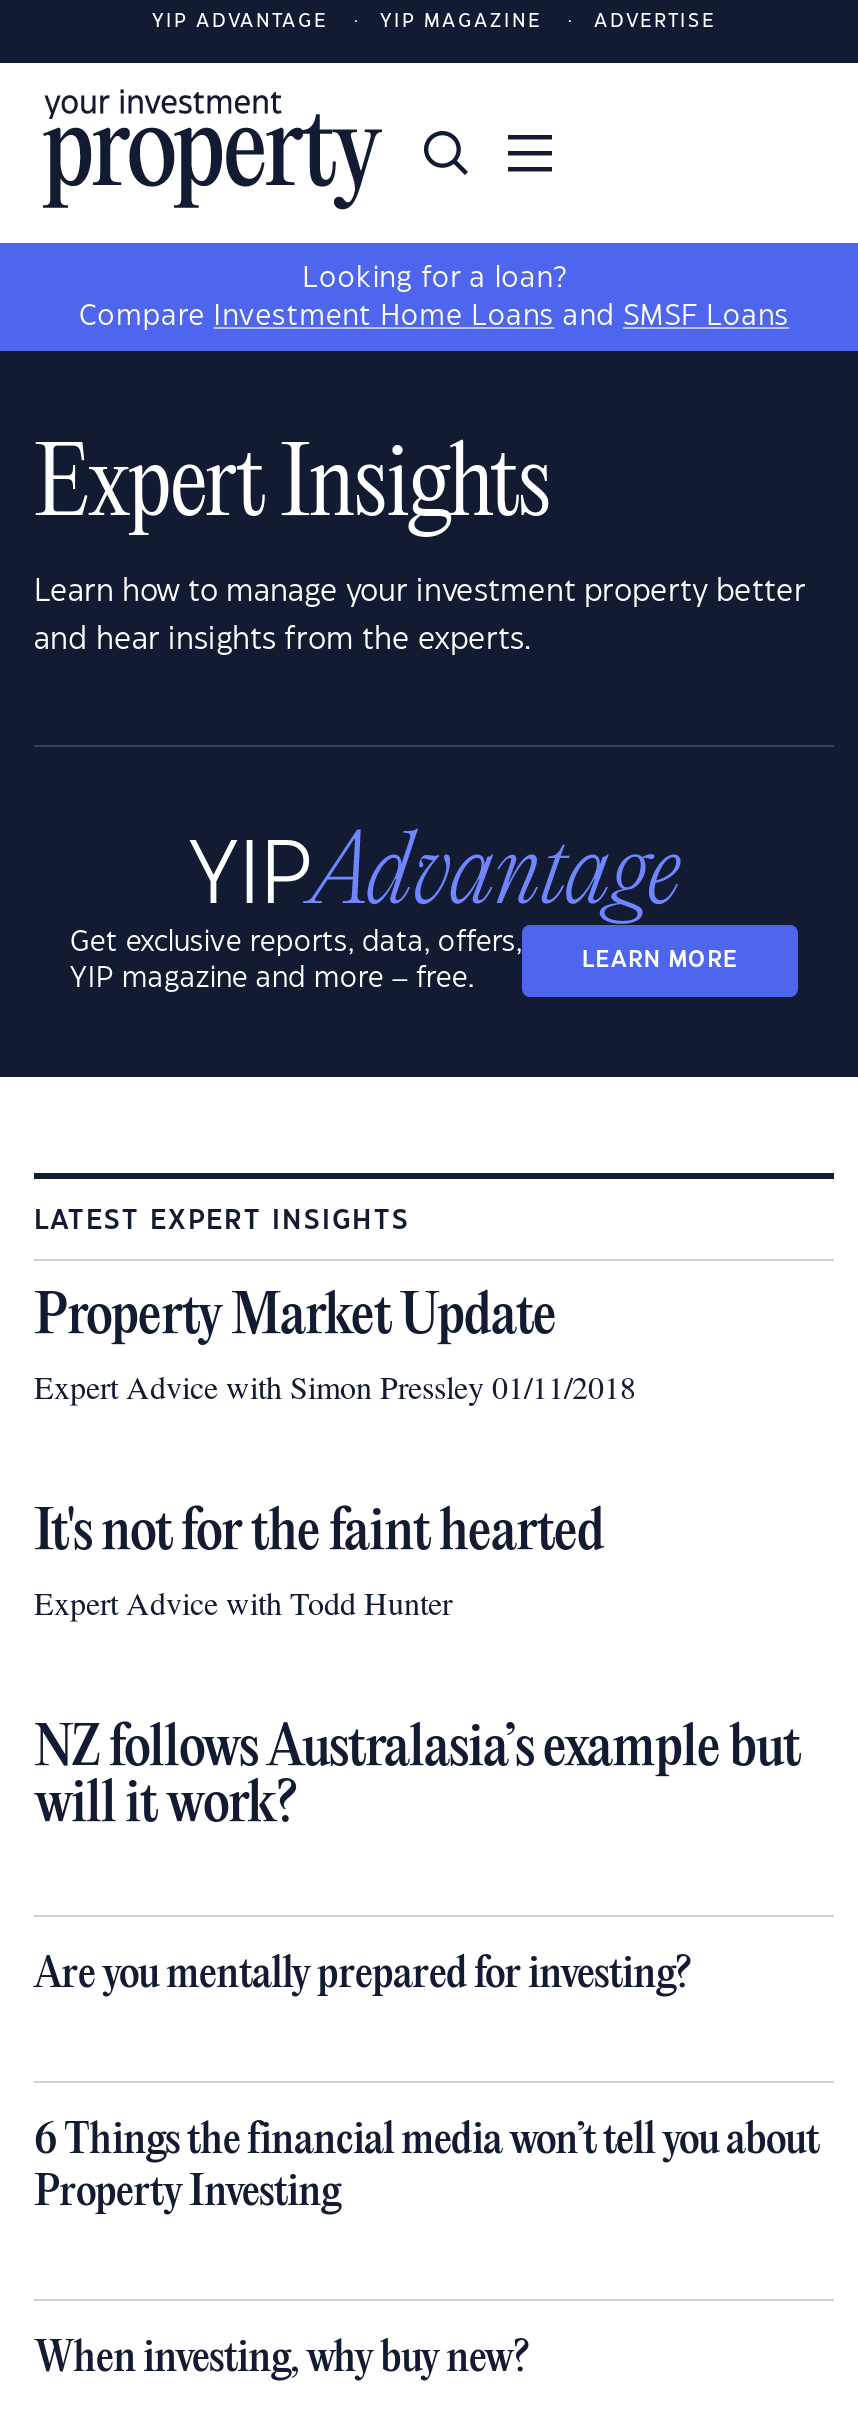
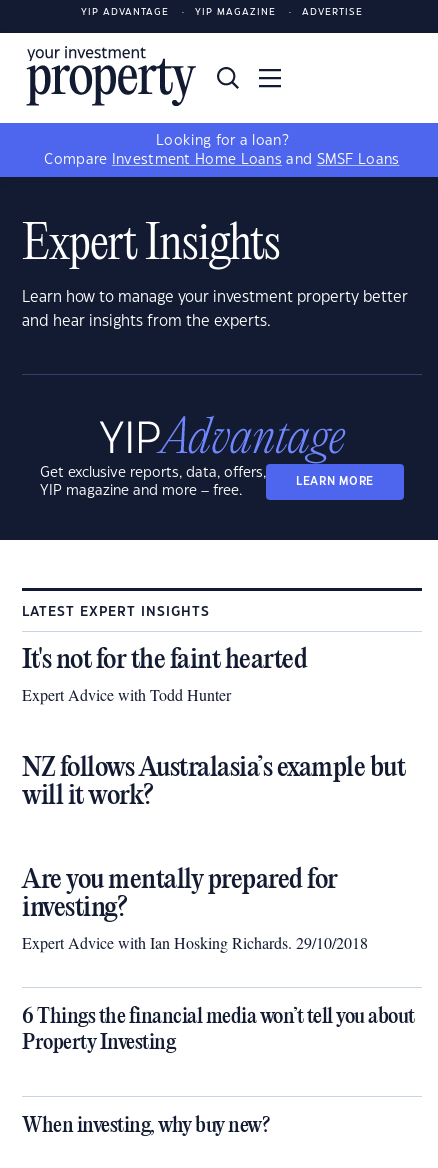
[34,1287,636,1407] Property Market Update | Expert Advice with Simon Pressley 01/11/2018 -> none
moved [34,1503,800,1837] -> [22,645,405,812]: It's not for the faint hearted | Expert Advice with Todd Hunter | NZ follows Australasia’s example but | will it work?
[34,1951,690,1999] Are you mentally prepared for investing? -> [22,865,368,953] Are you mentally prepared for | investing? | Expert Advice with Ian Hosking Richards. 29/10/2018

